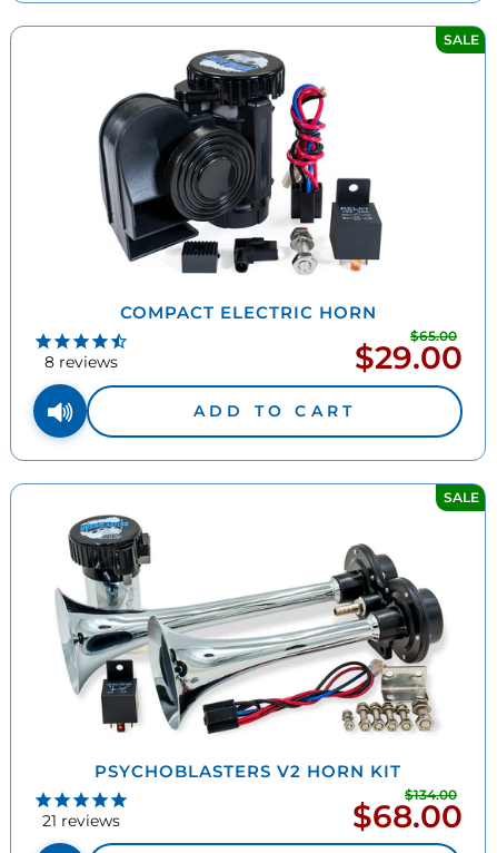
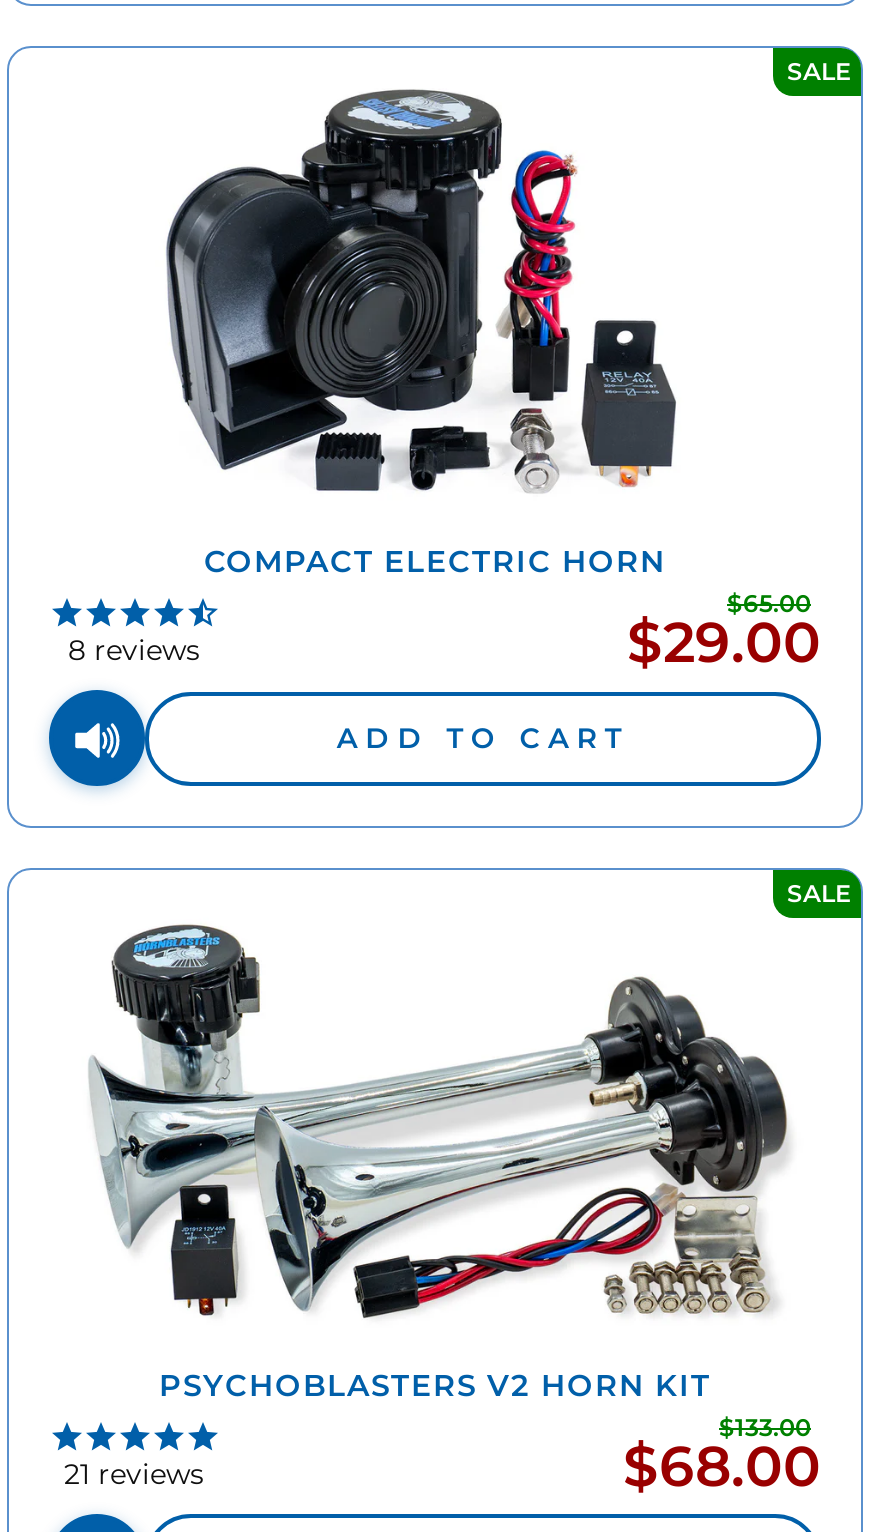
[405,786,457,803] $134.00 -> [719,1412,811,1442] $133.00

